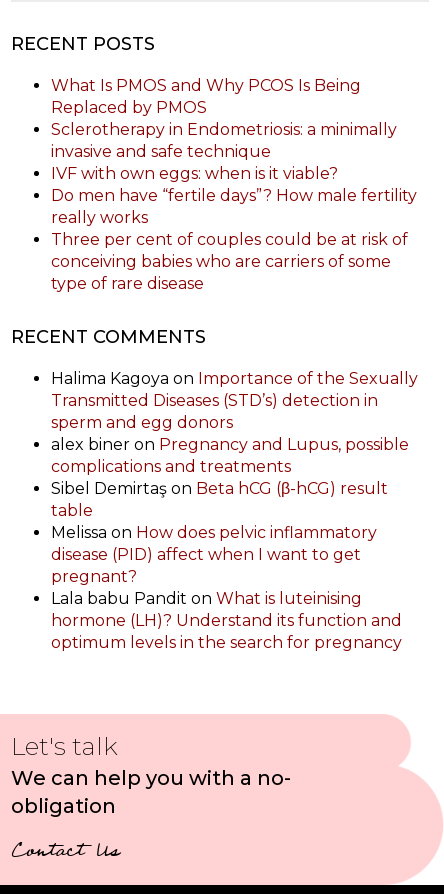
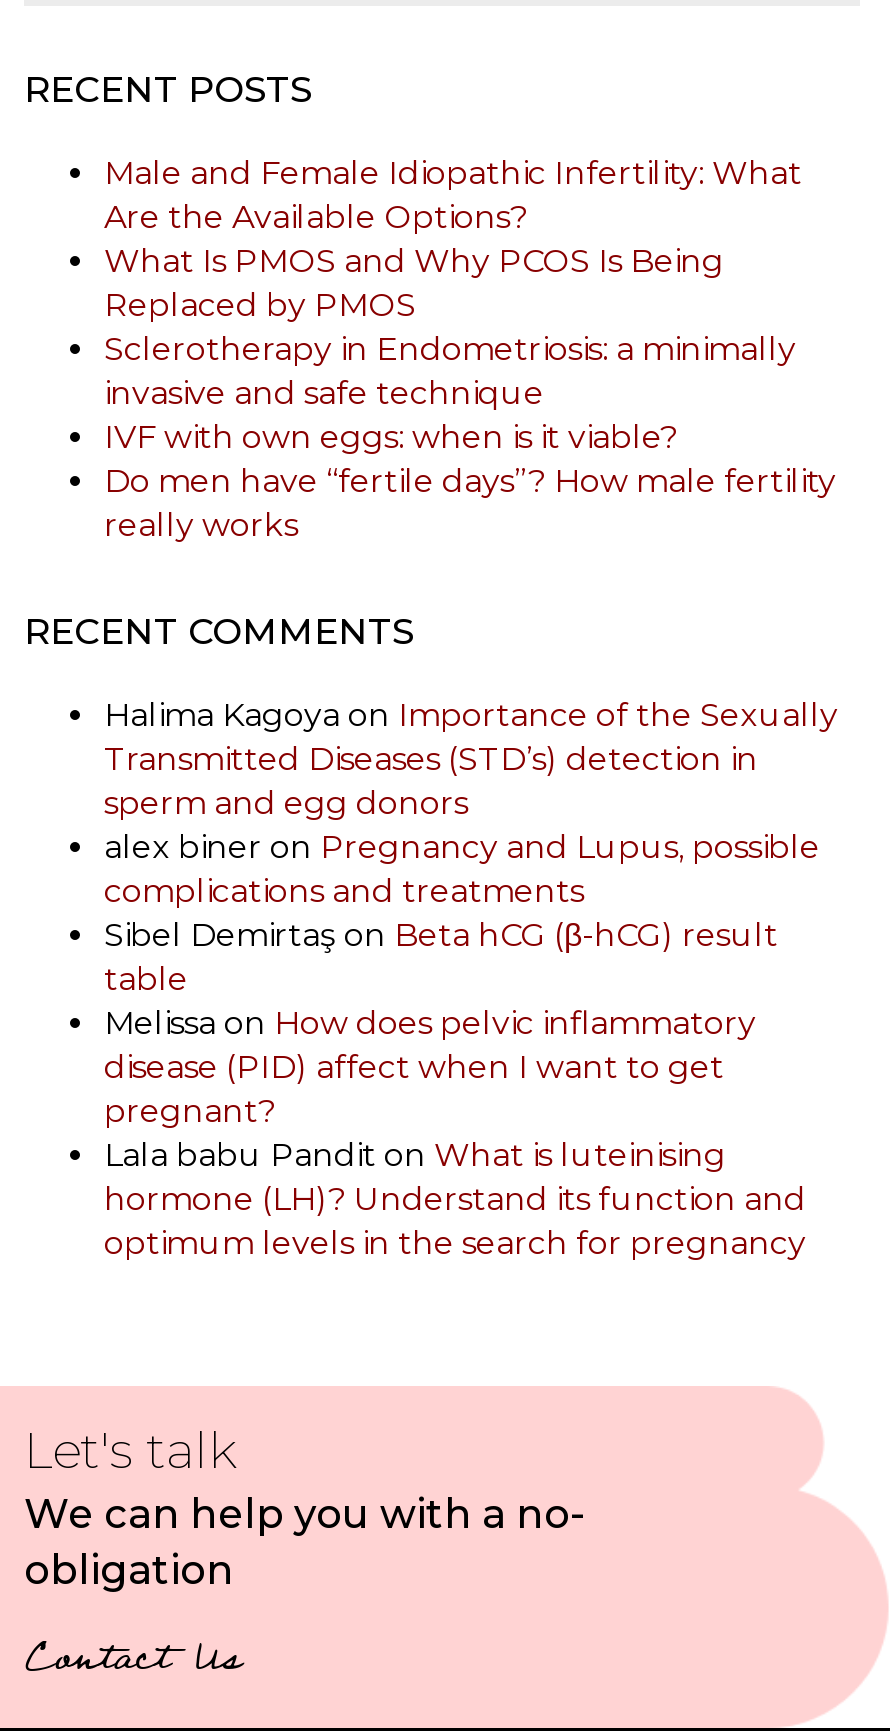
none -> [104,155,802,237] Male and Female Idiopathic Infertility: What | Are the Available Options?
moved [51,76,417,227] -> [104,243,836,545]: What Is PMOS and Why PCOS Is Being | Replaced by PMOS | Sclerotherapy in Endometriosis: a minimally | invasive and safe technique | IVF with own eggs: when is it viable? | Do men have “fertile days”? How male fertility | really works
[51,230,408,293] Three per cent of couples could be at risk of | conceiving babies who are carriers of some | type of rare disease -> none

